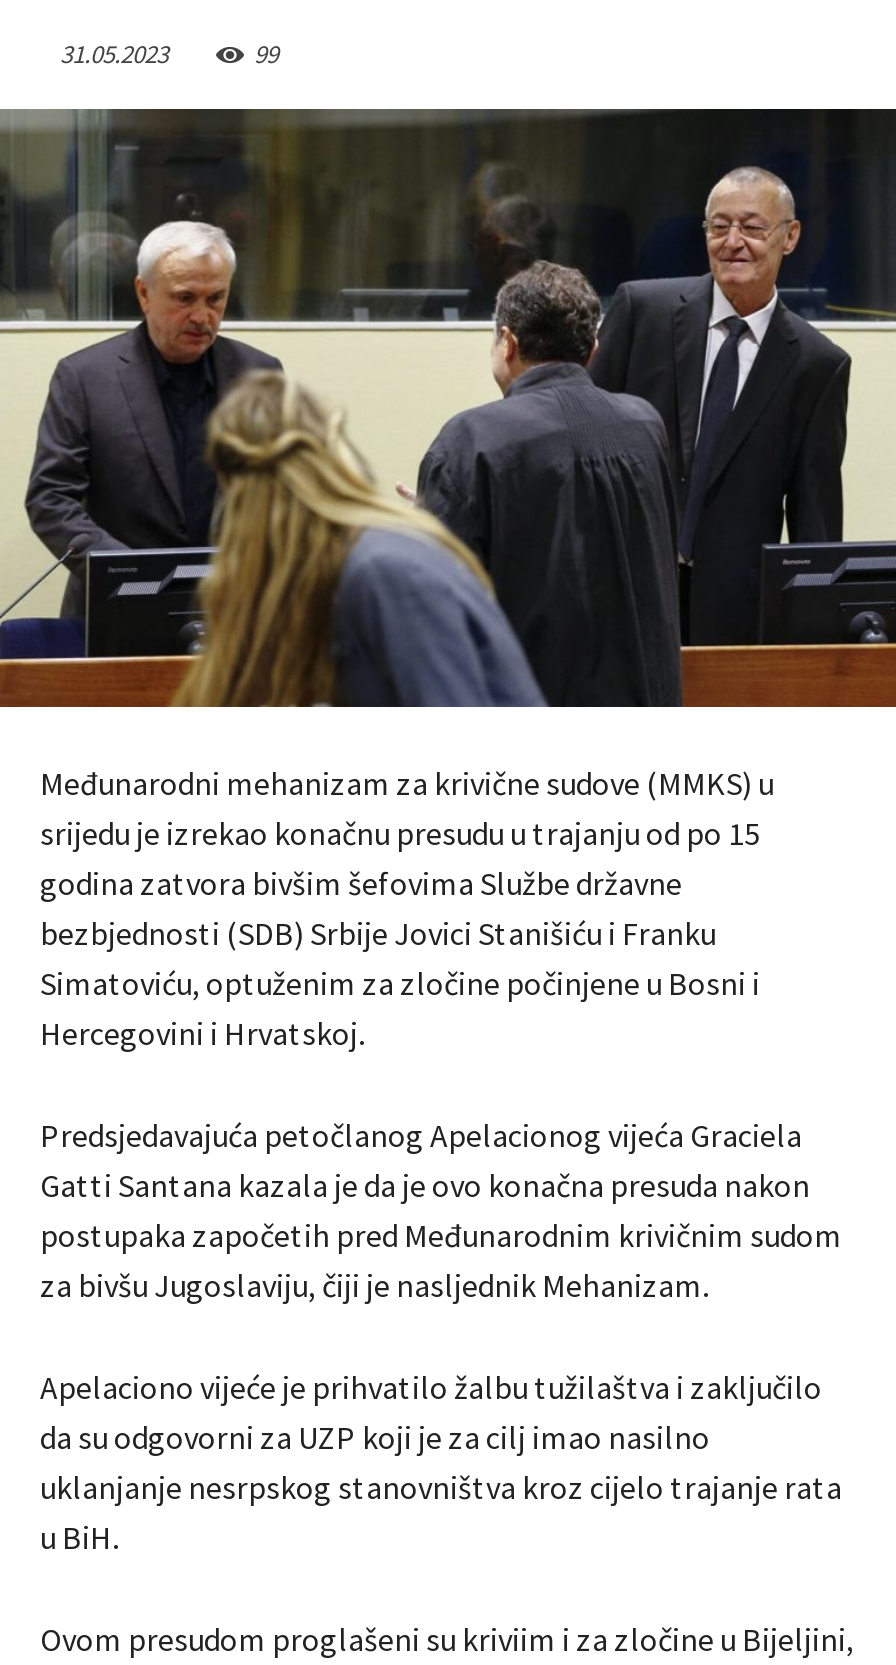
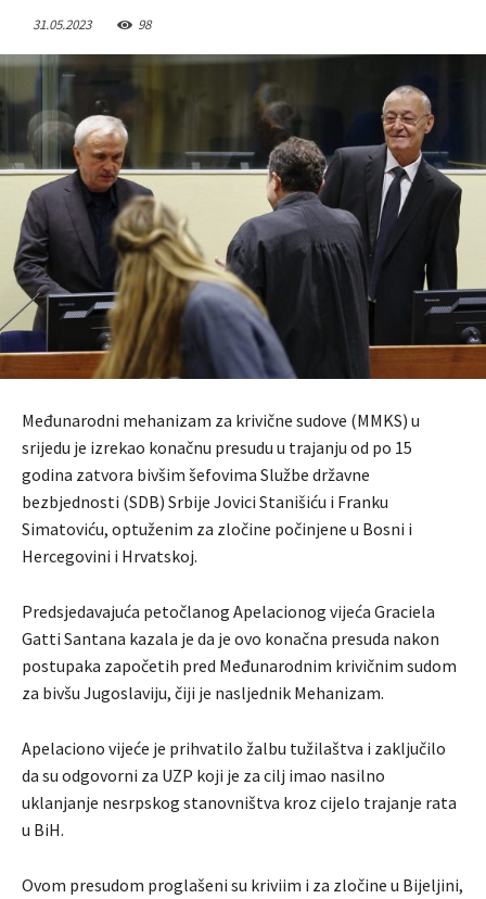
[254,37,278,71] 99 -> [138,15,151,34] 98

